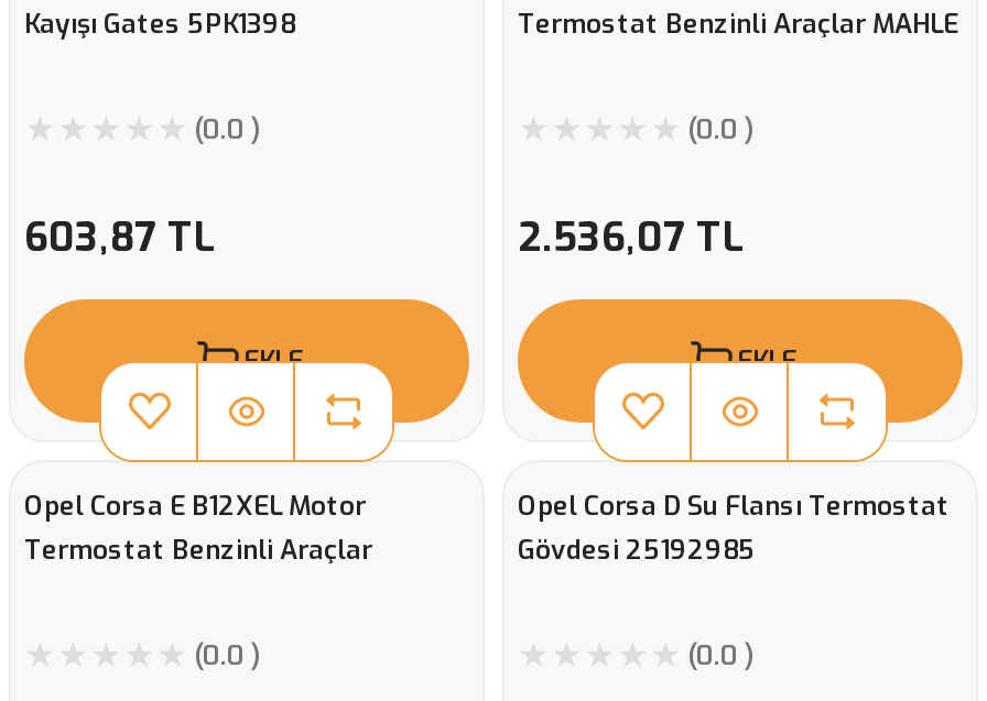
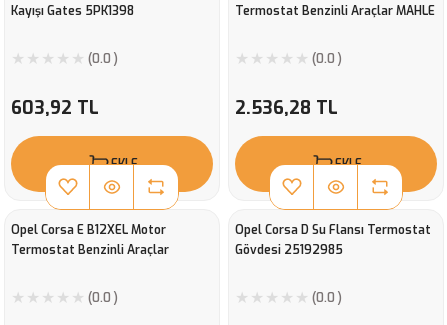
[24,210,216,263] 603,87 TL -> [11,95,99,119] 603,92 TL
[518,210,745,263] 2.536,07 TL -> [235,95,338,119] 2.536,28 TL

